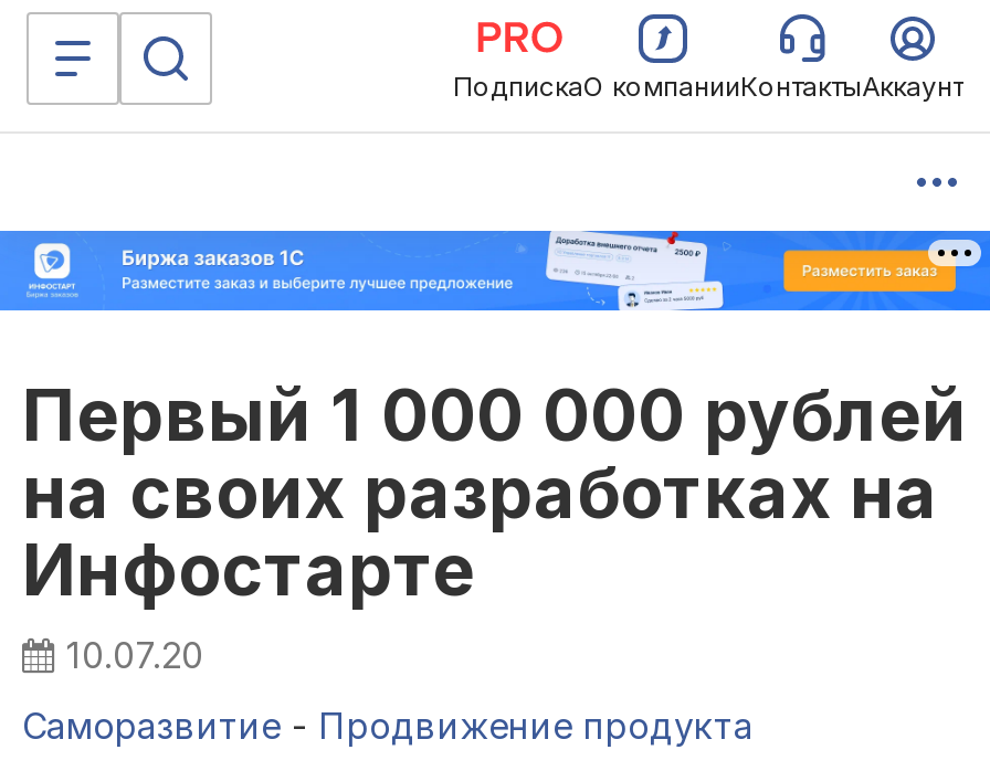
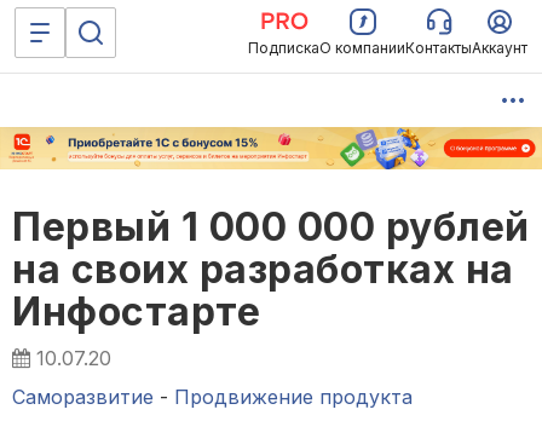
[7,229,983,313] [image] -> [4,126,538,171] [image]

